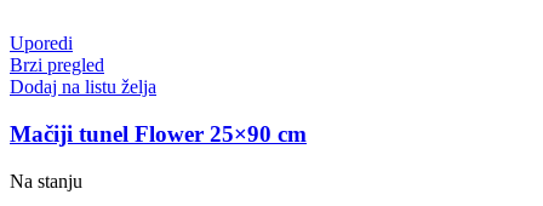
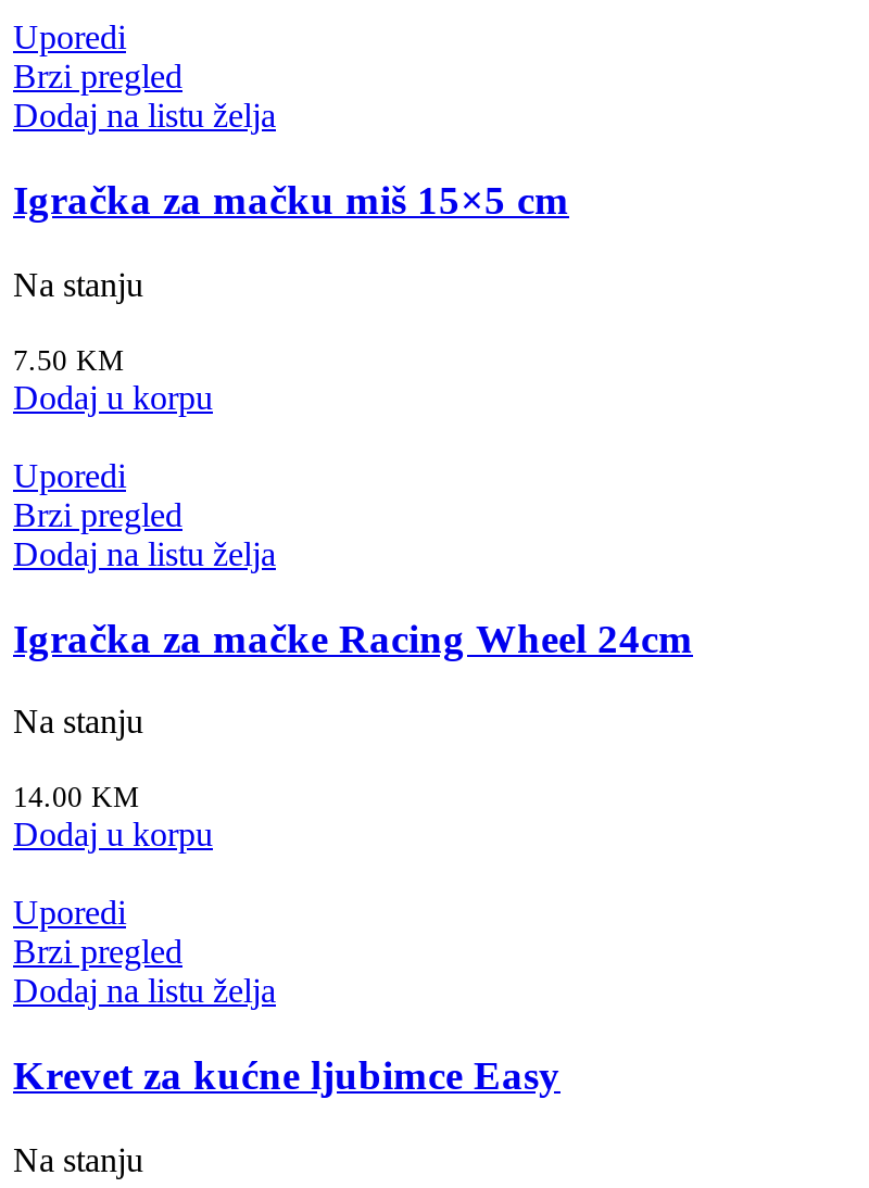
[10,121,307,147] Mačiji tunel Flower 25×90 cm -> [13,177,693,1098] Igračka za mačku miš 15×5 cm | Na stanju | 7.50 KM | Dodaj u korpu | Uporedi | Brzi pregled | Dodaj na listu želja | Igračka za mačke Racing Wheel 24cm | Na stanju | 14.00 KM | Dodaj u korpu | Uporedi | Brzi pregled | Dodaj na listu želja | Krevet za kućne ljubimce Easy

